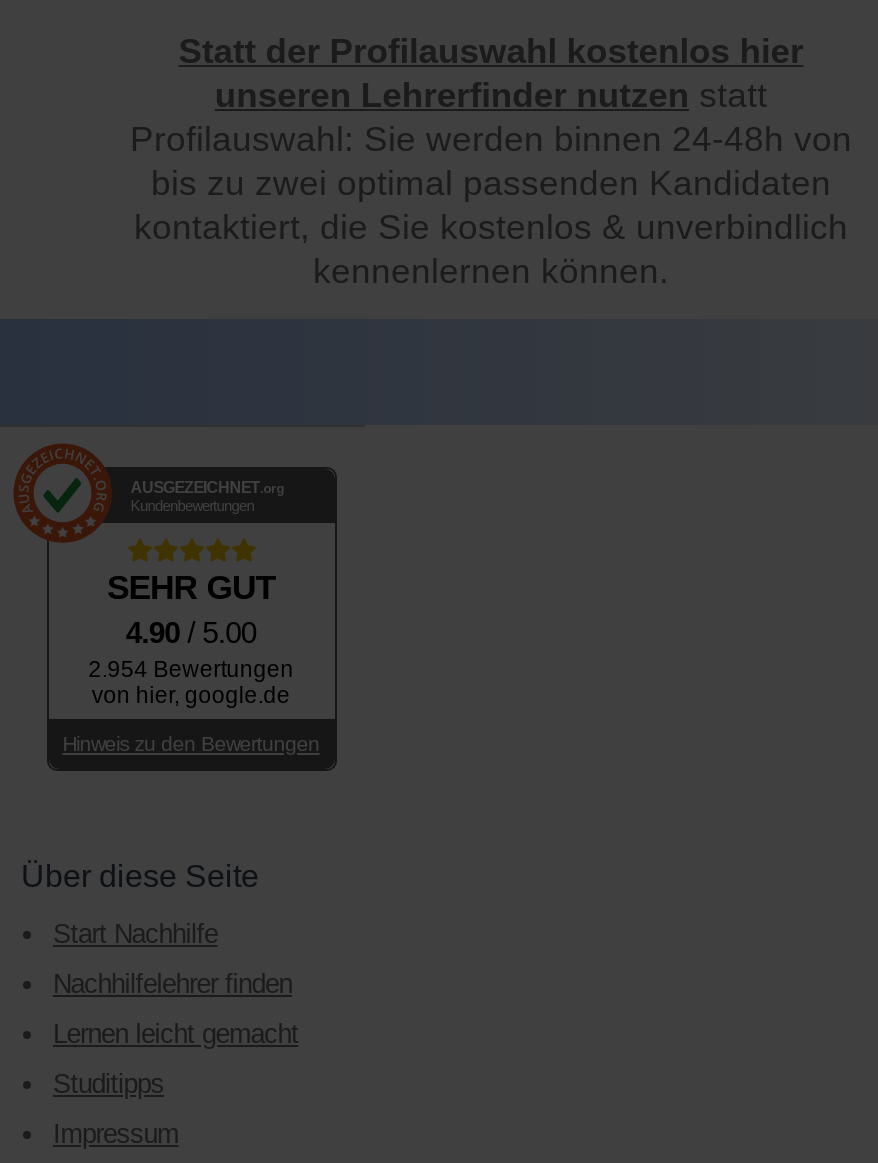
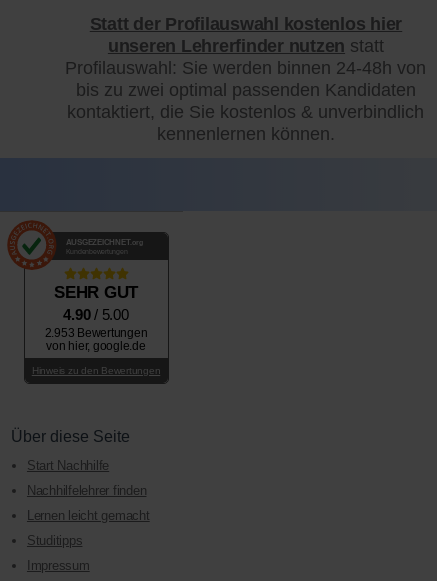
[88,655,294,681] 2.954 Bewertungen -> [45,326,147,339] 2.953 Bewertungen

